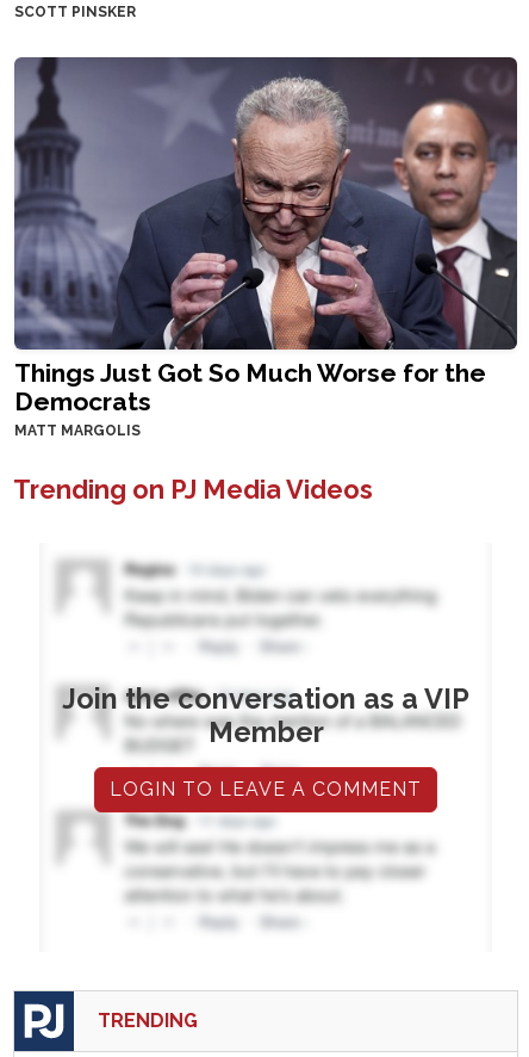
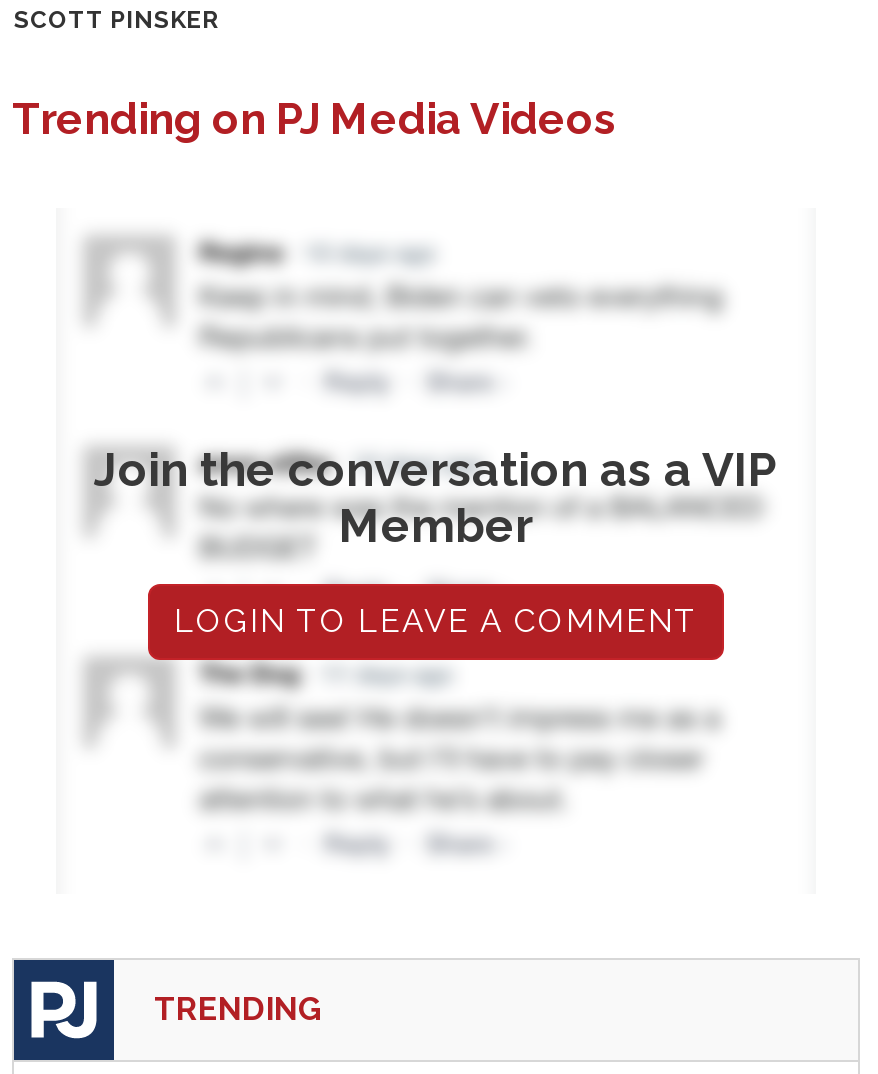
[13,56,518,439] [image] | Things Just Got So Much Worse for the | Democrats | MATT MARGOLIS -> none

